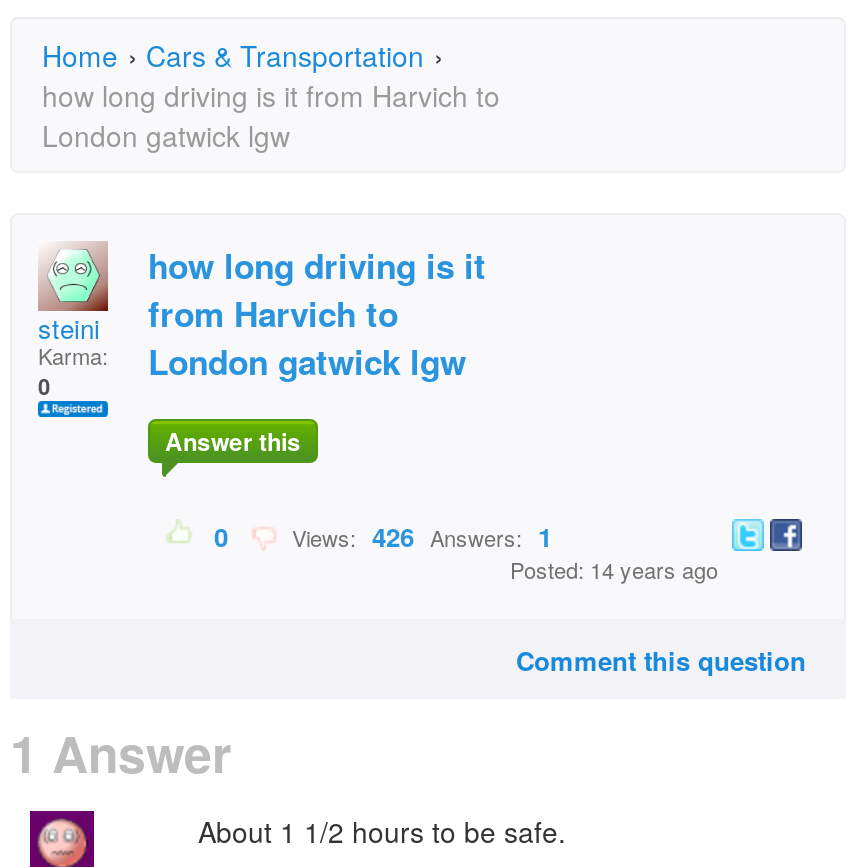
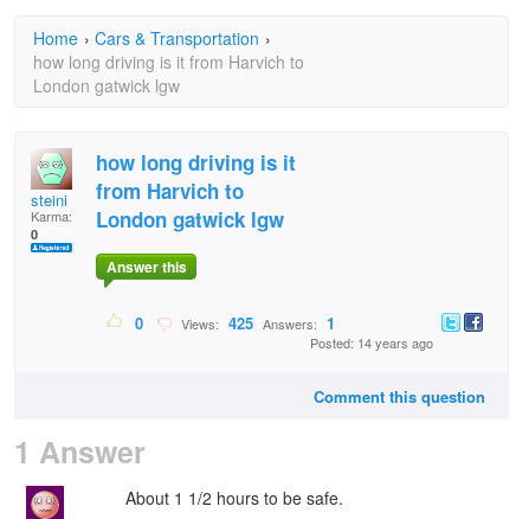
[280,517,552,555] Views: 426 Answers: 1 -> [174,312,335,334] Views: 425 Answers: 1

